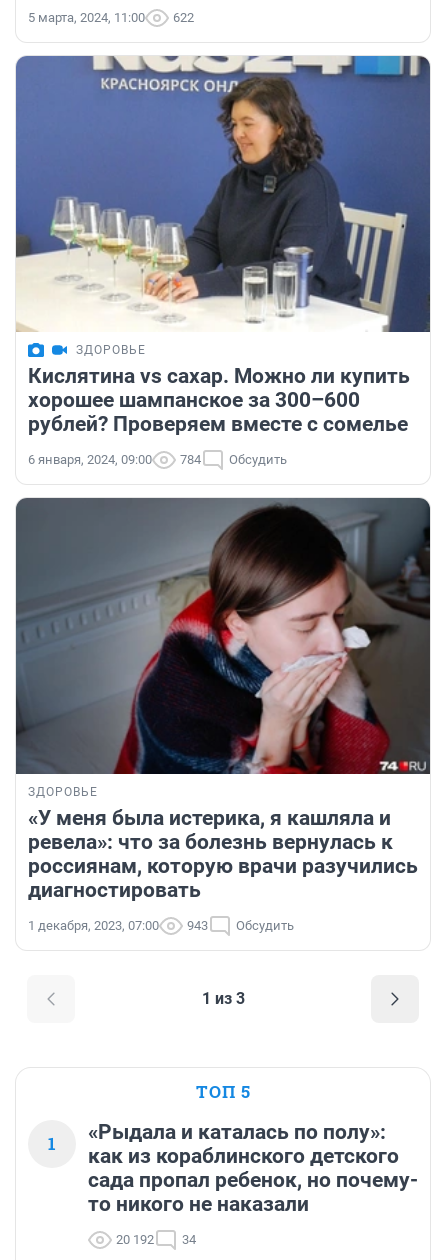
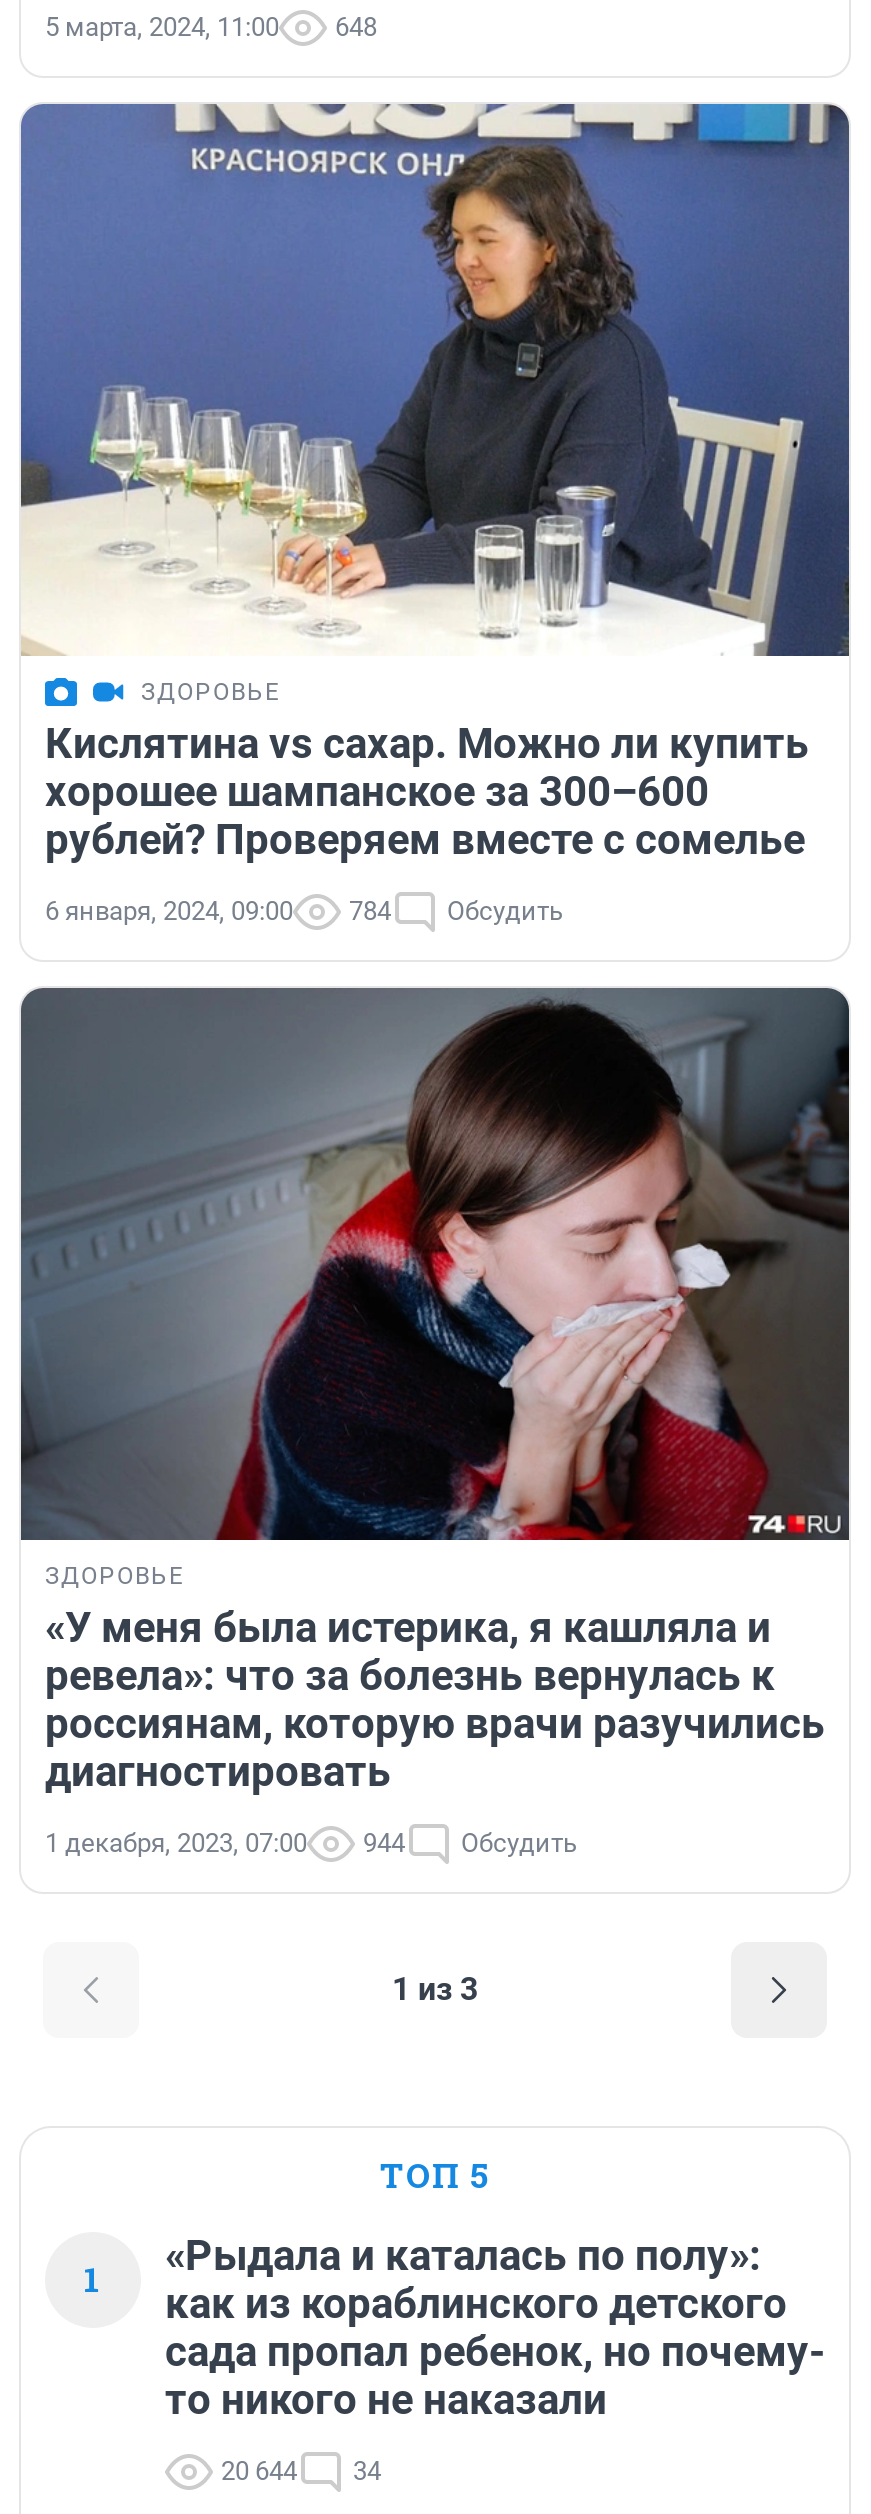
[28,10,194,25] 5 марта, 2024, 11:00 622 -> [45,12,377,42] 5 марта, 2024, 11:00 648
[28,918,294,933] 1 декабря, 2023, 07:00 943 Обсудить -> [45,1828,577,1858] 1 декабря, 2023, 07:00 944 Обсудить
[116,1232,196,1247] 20 192 34 -> [221,2456,381,2486] 20 644 34

